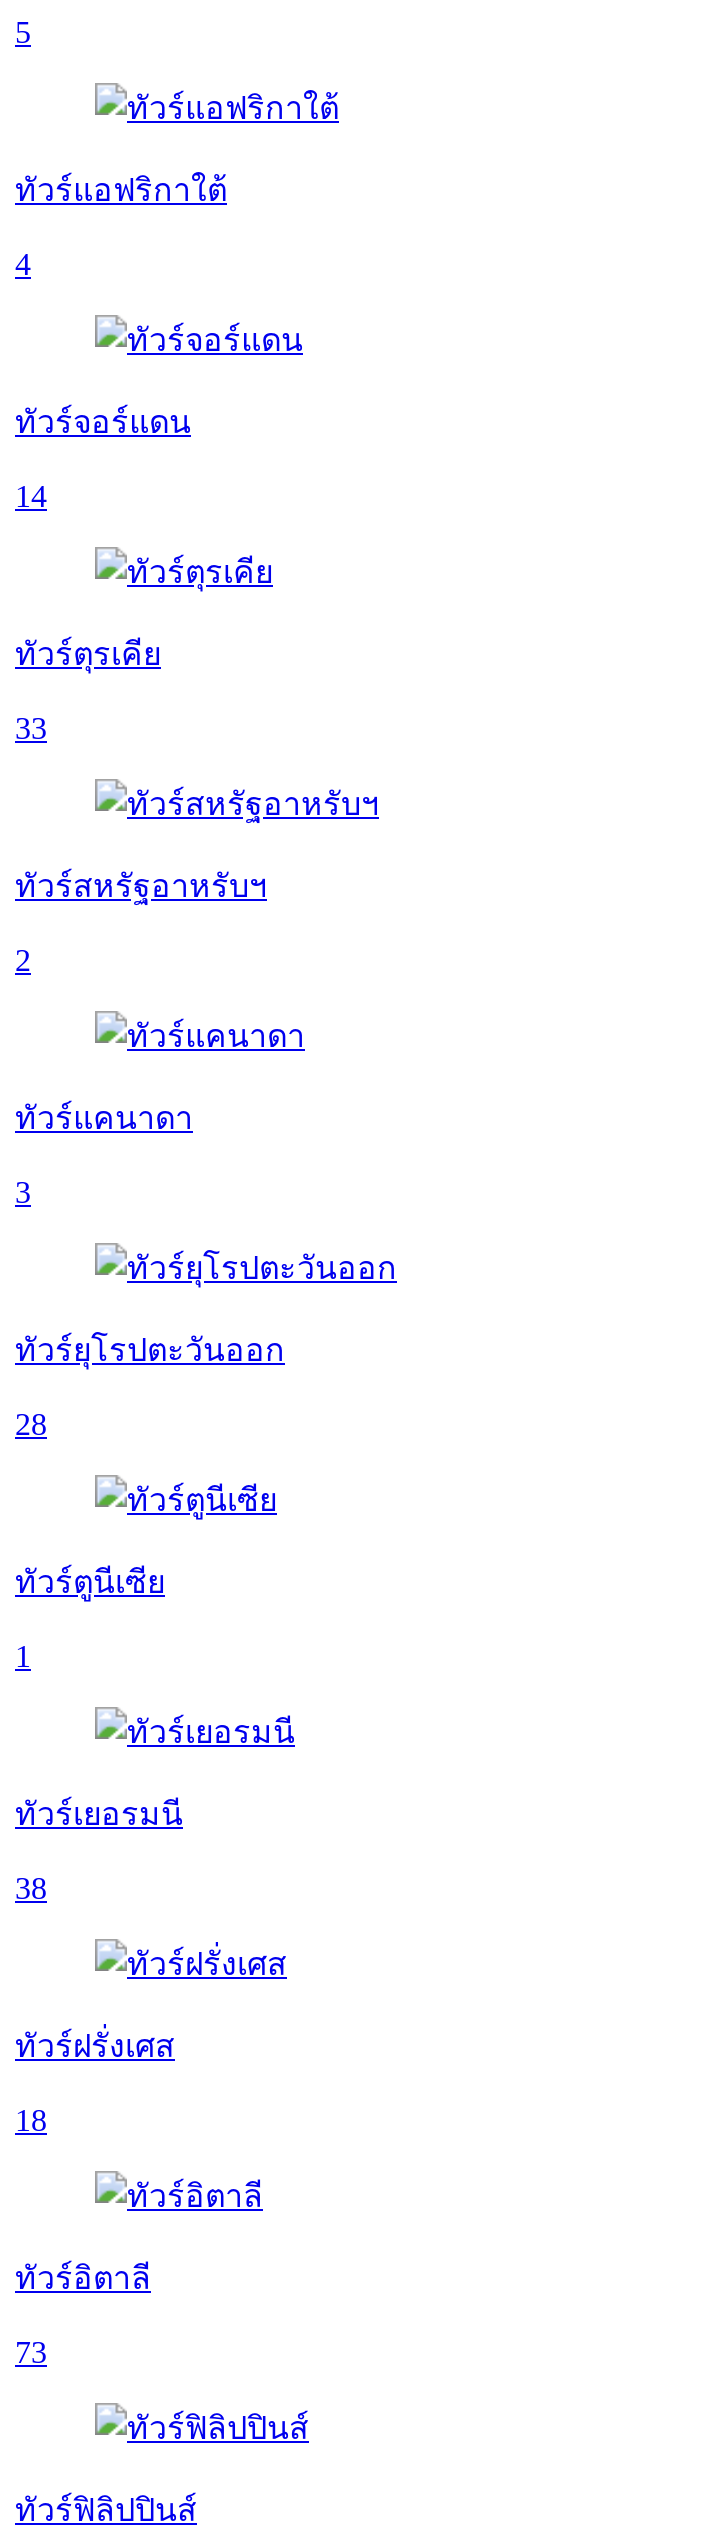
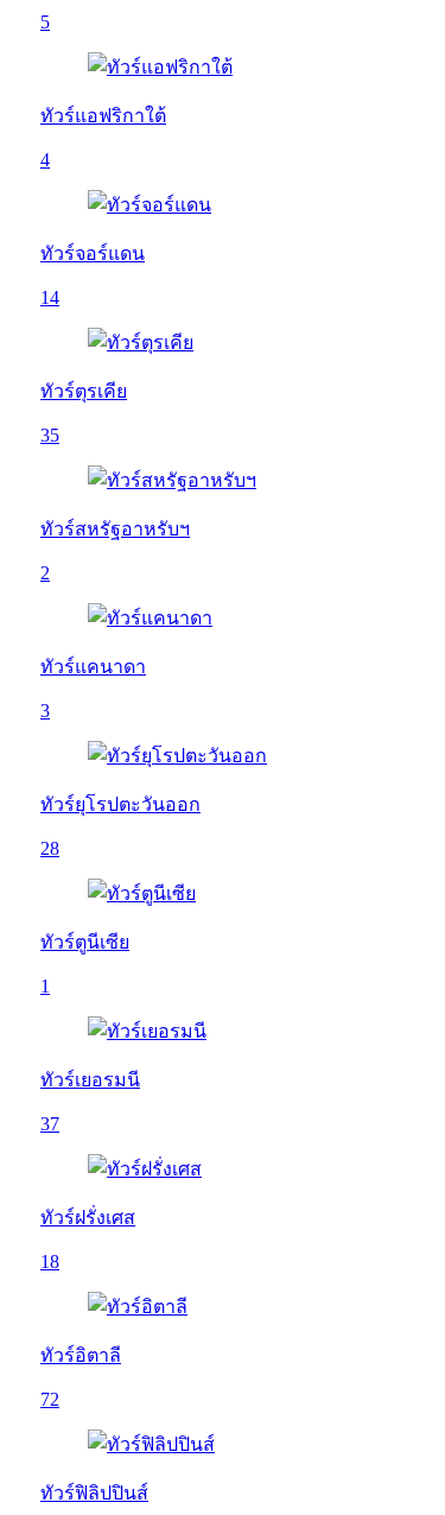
[15,711,47,745] 33 -> [40,425,59,445] 35
[15,1871,47,1905] 38 -> [40,1114,59,1134] 37
[15,2335,47,2369] 73 -> [40,1389,59,1409] 72

